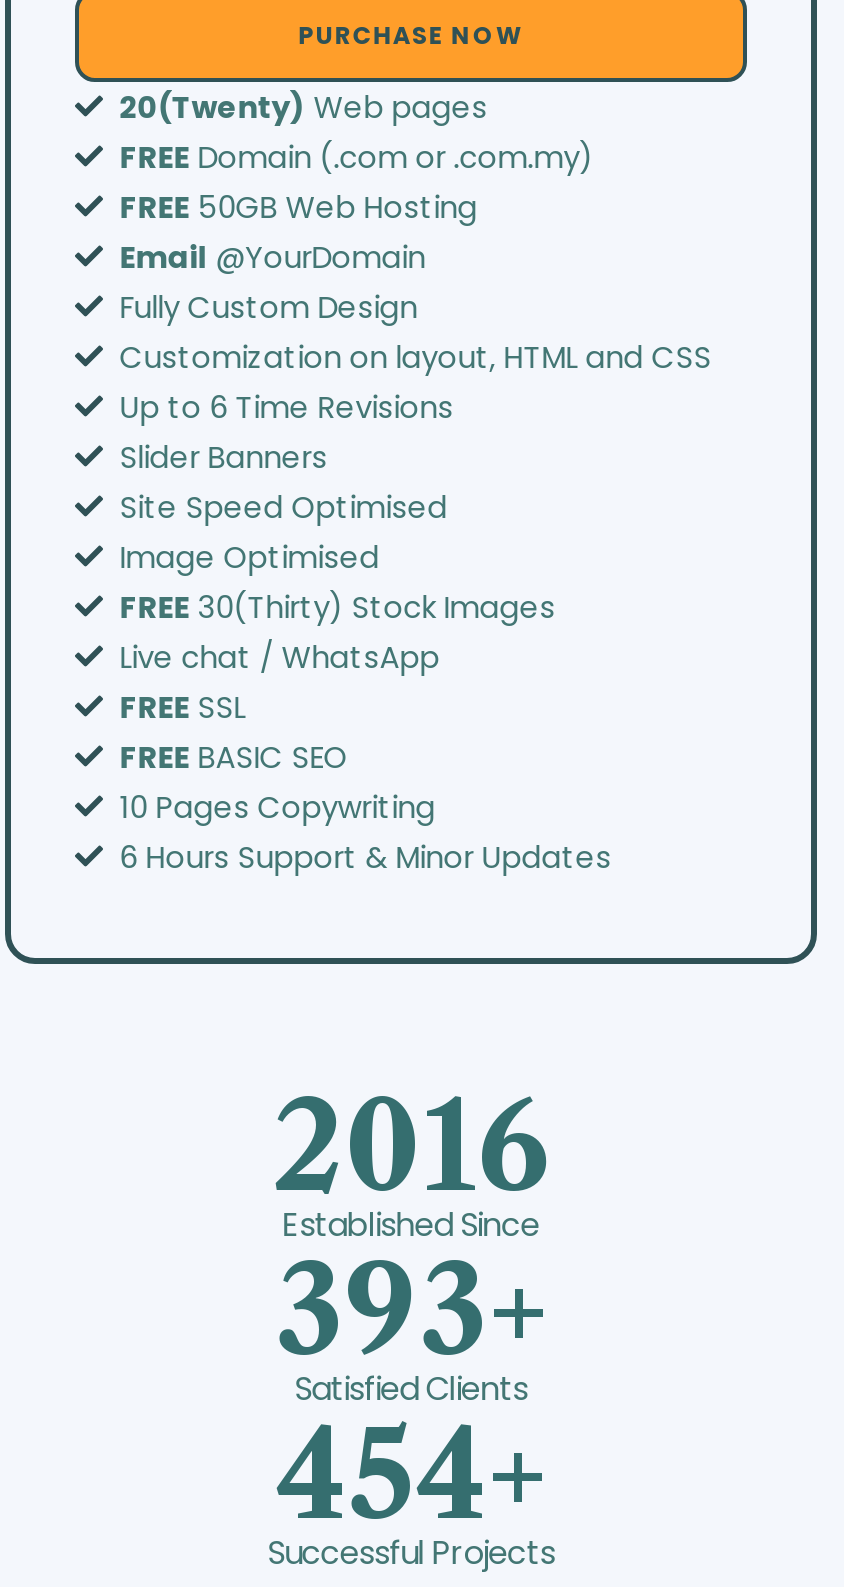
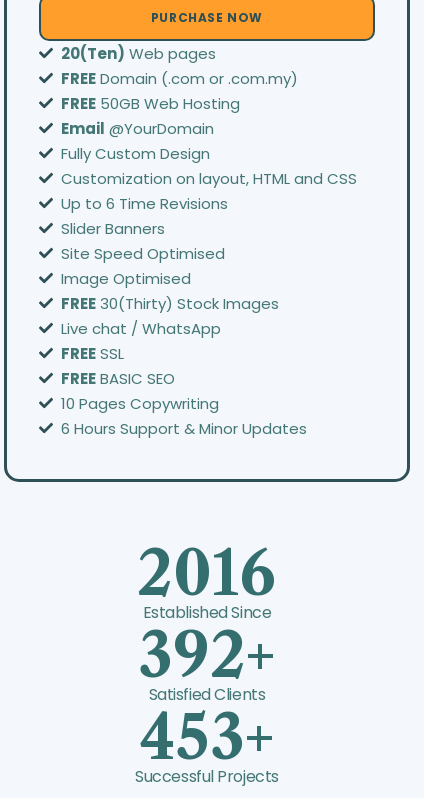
[119,85,487,127] 20(Twenty) Web pages -> [61,43,216,64] 20(Ten) Web pages
[275,1237,547,1385] 393+ -> [138,619,275,693] 392+
[276,1401,546,1549] 454+ -> [140,701,274,775] 453+

